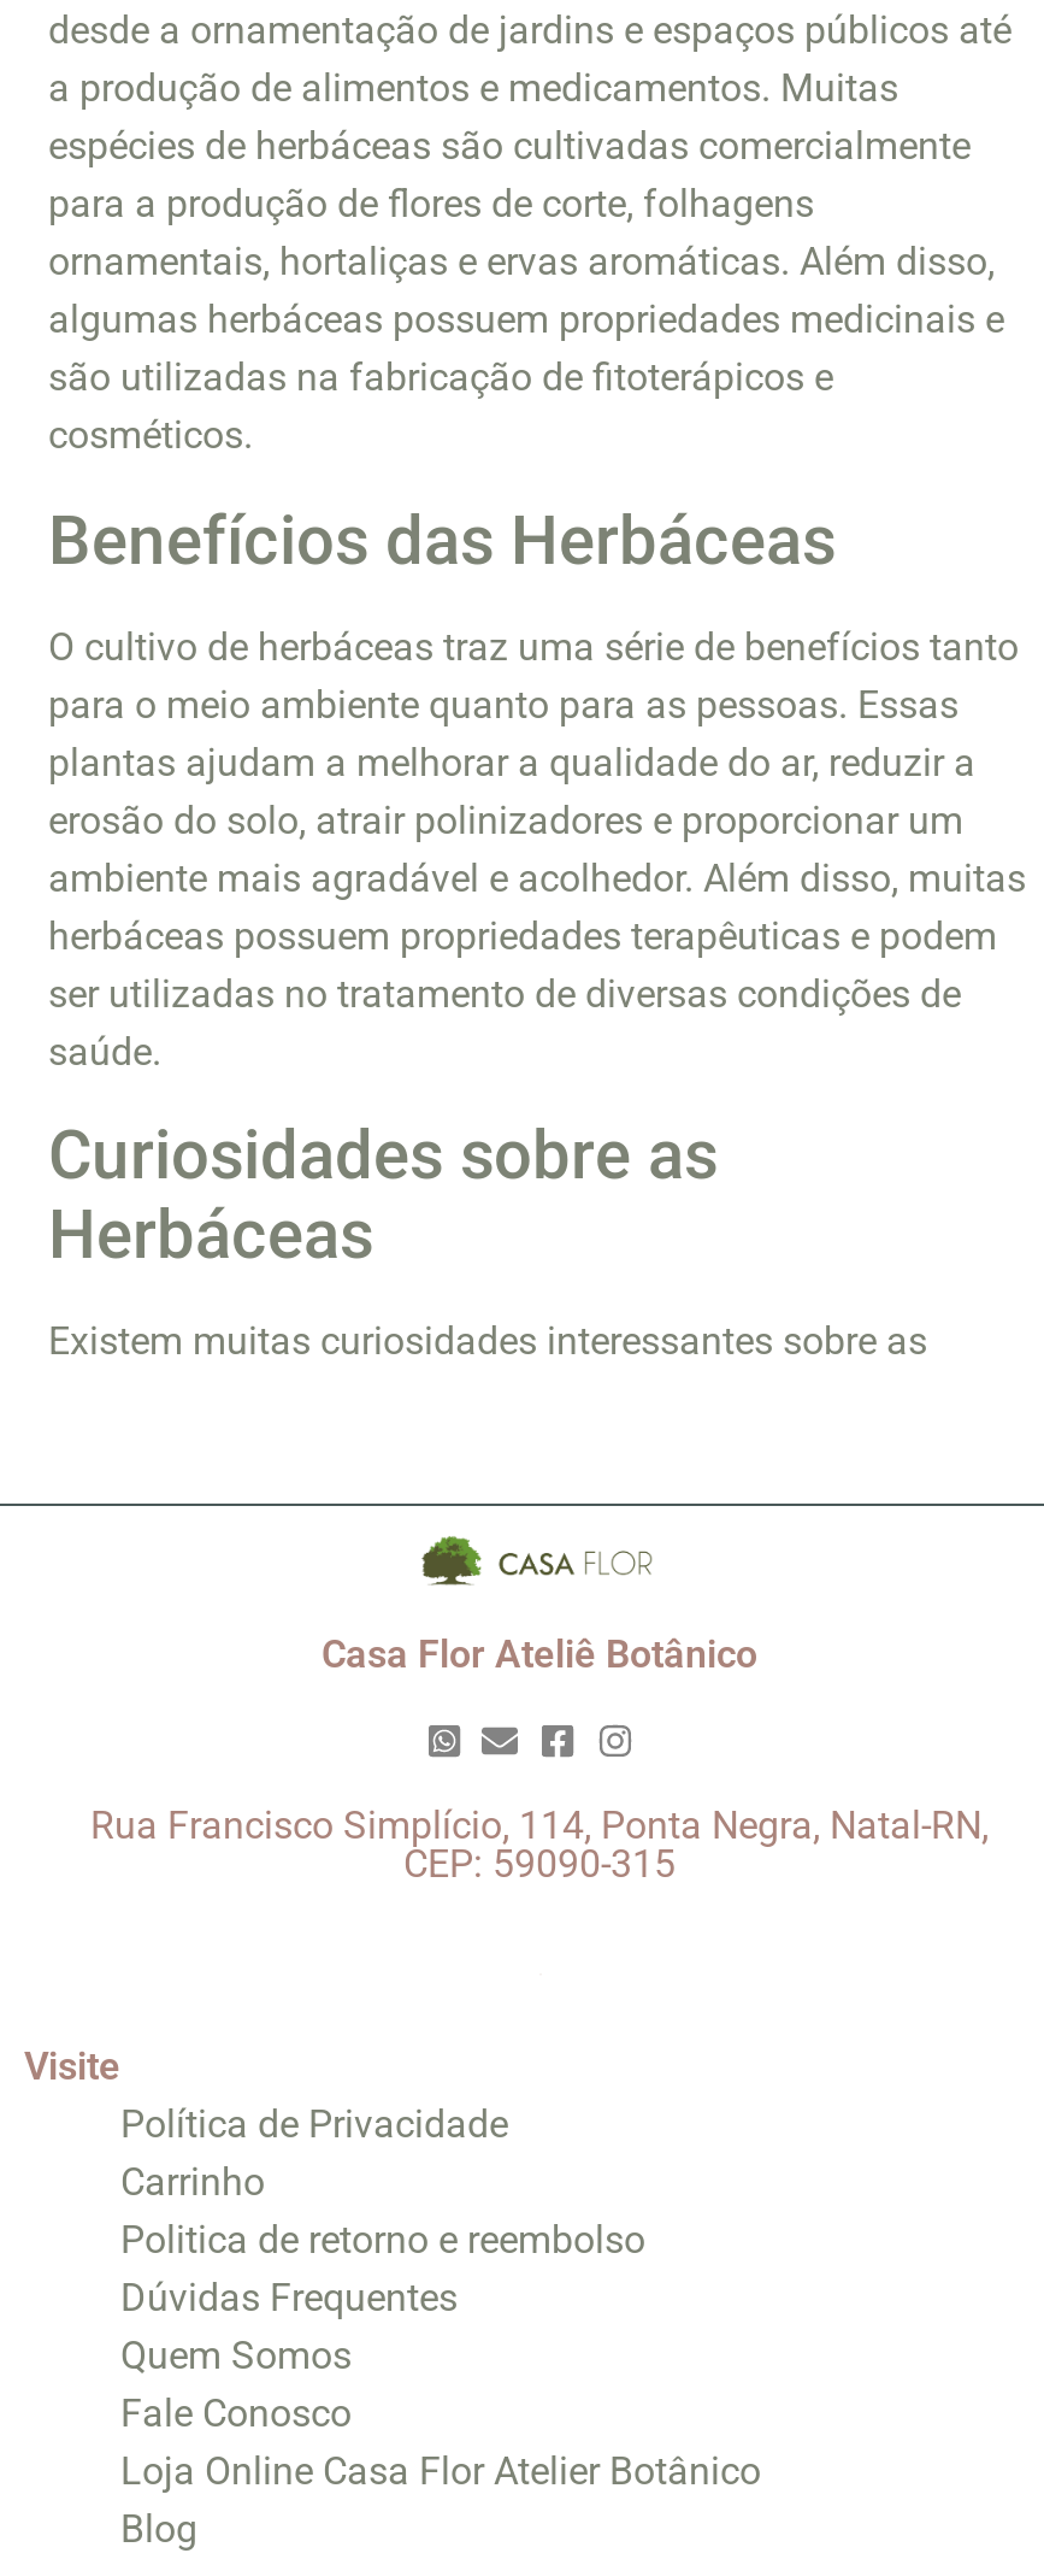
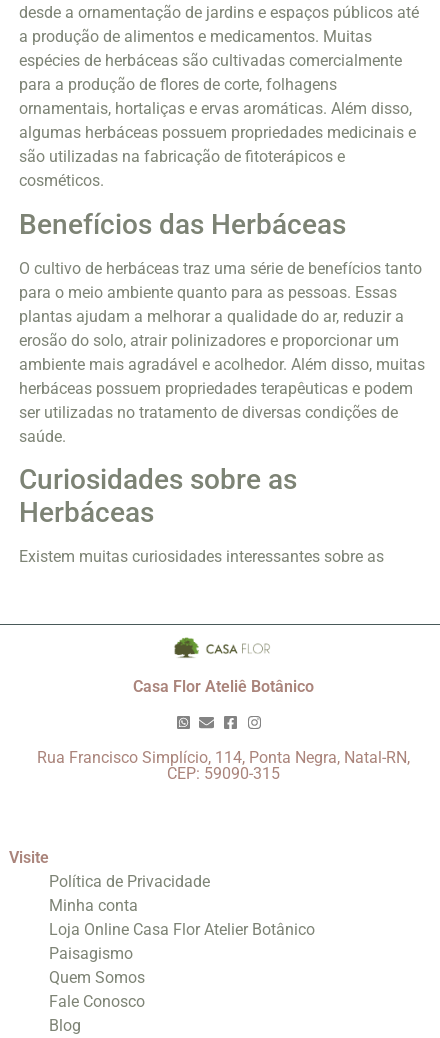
[120,2160,645,2321] Carrinho | Politica de retorno e reembolso | Dúvidas Frequentes -> [49,896,138,963] Minha conta | Paisagismo
moved [120,2449,761,2495] -> [49,920,315,939]: Loja Online Casa Flor Atelier Botânico

